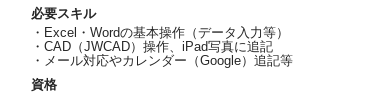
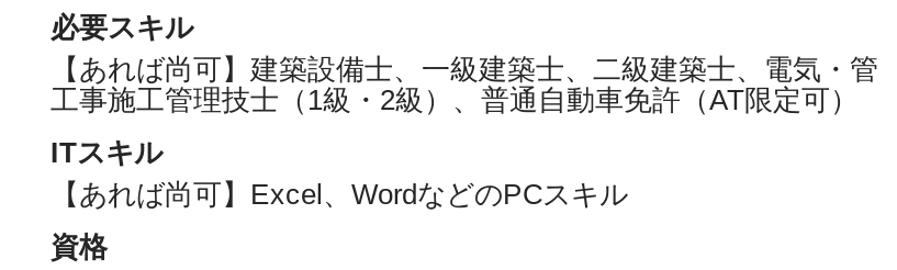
[31,25,293,68] ・Excel・Wordの基本操作（データ入力等） | ・CAD（JWCAD）操作、iPad写真に追記 | ・メール対応やカレンダー（Google）追記等 -> [51,53,878,211] 【あれば尚可】建築設備士、一級建築士、二級建築士、電気・管 | 工事施工管理技士（1級・2級）、普通自動車免許（AT限定可） | ITスキル | 【あれば尚可】Excel、WordなどのPCスキル

